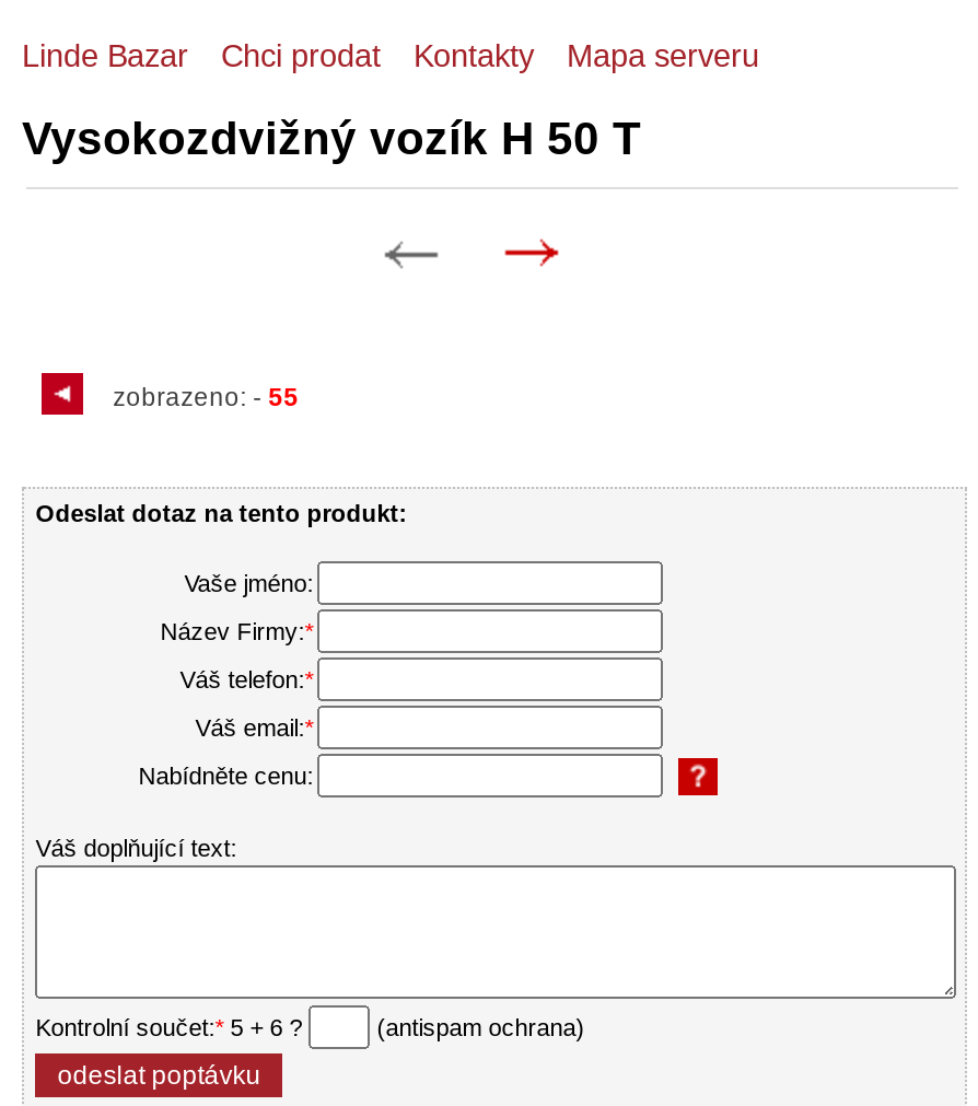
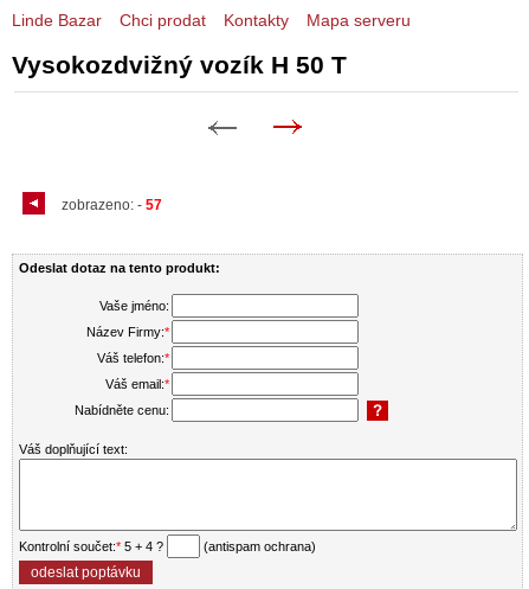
[93,383,299,409] zobrazeno: - 55 -> [50,197,162,212] zobrazeno: - 57
[36,1015,309,1041] Kontrolní součet:* 5 + 6 ? -> [19,540,167,554] Kontrolní součet:* 5 + 4 ?

